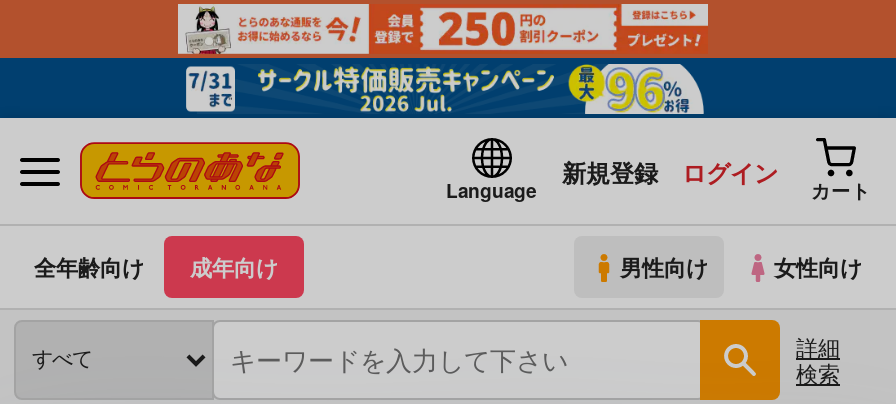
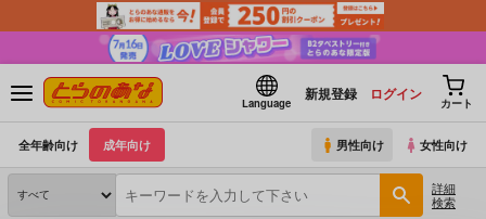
[6,56,890,120] [image] -> [3,30,483,65] [image]

